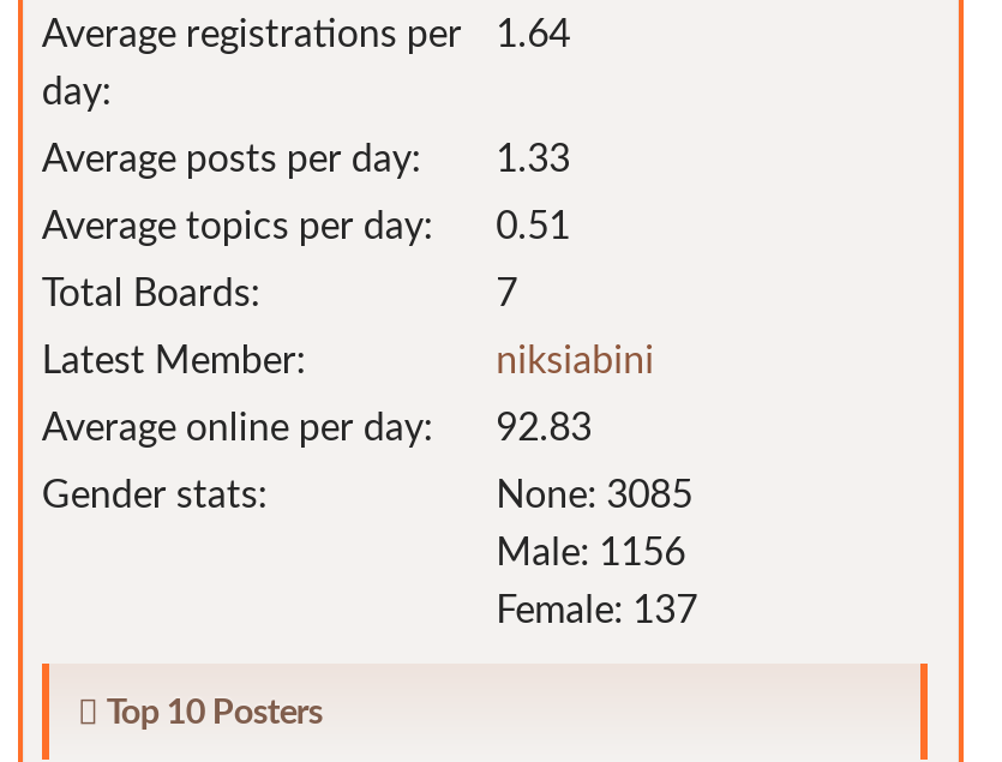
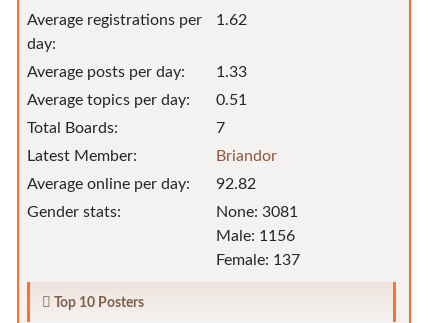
[42,16,570,54] Average registrations per 1.64 -> [27,12,247,28] Average registrations per 1.62
[496,342,654,380] niksiabini -> [216,148,277,164] Briandor
[42,409,592,448] Average online per day: 92.83 -> [27,176,256,192] Average online per day: 92.82
[496,476,693,515] None: 3085 -> [216,204,298,220] None: 3081

